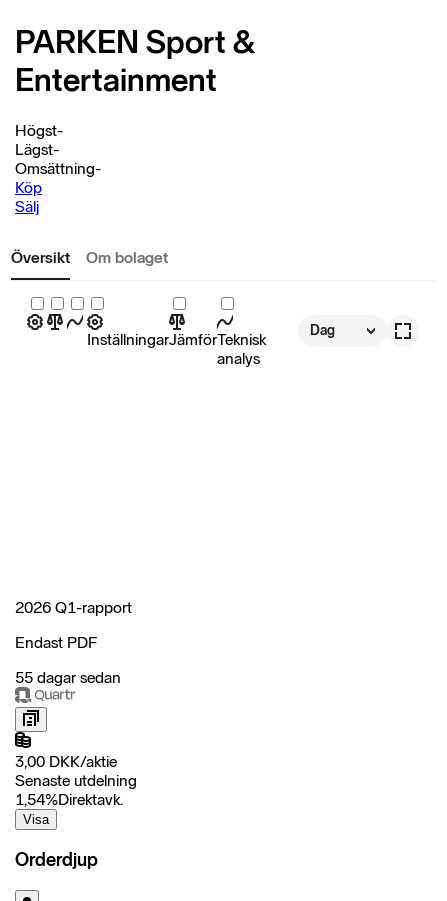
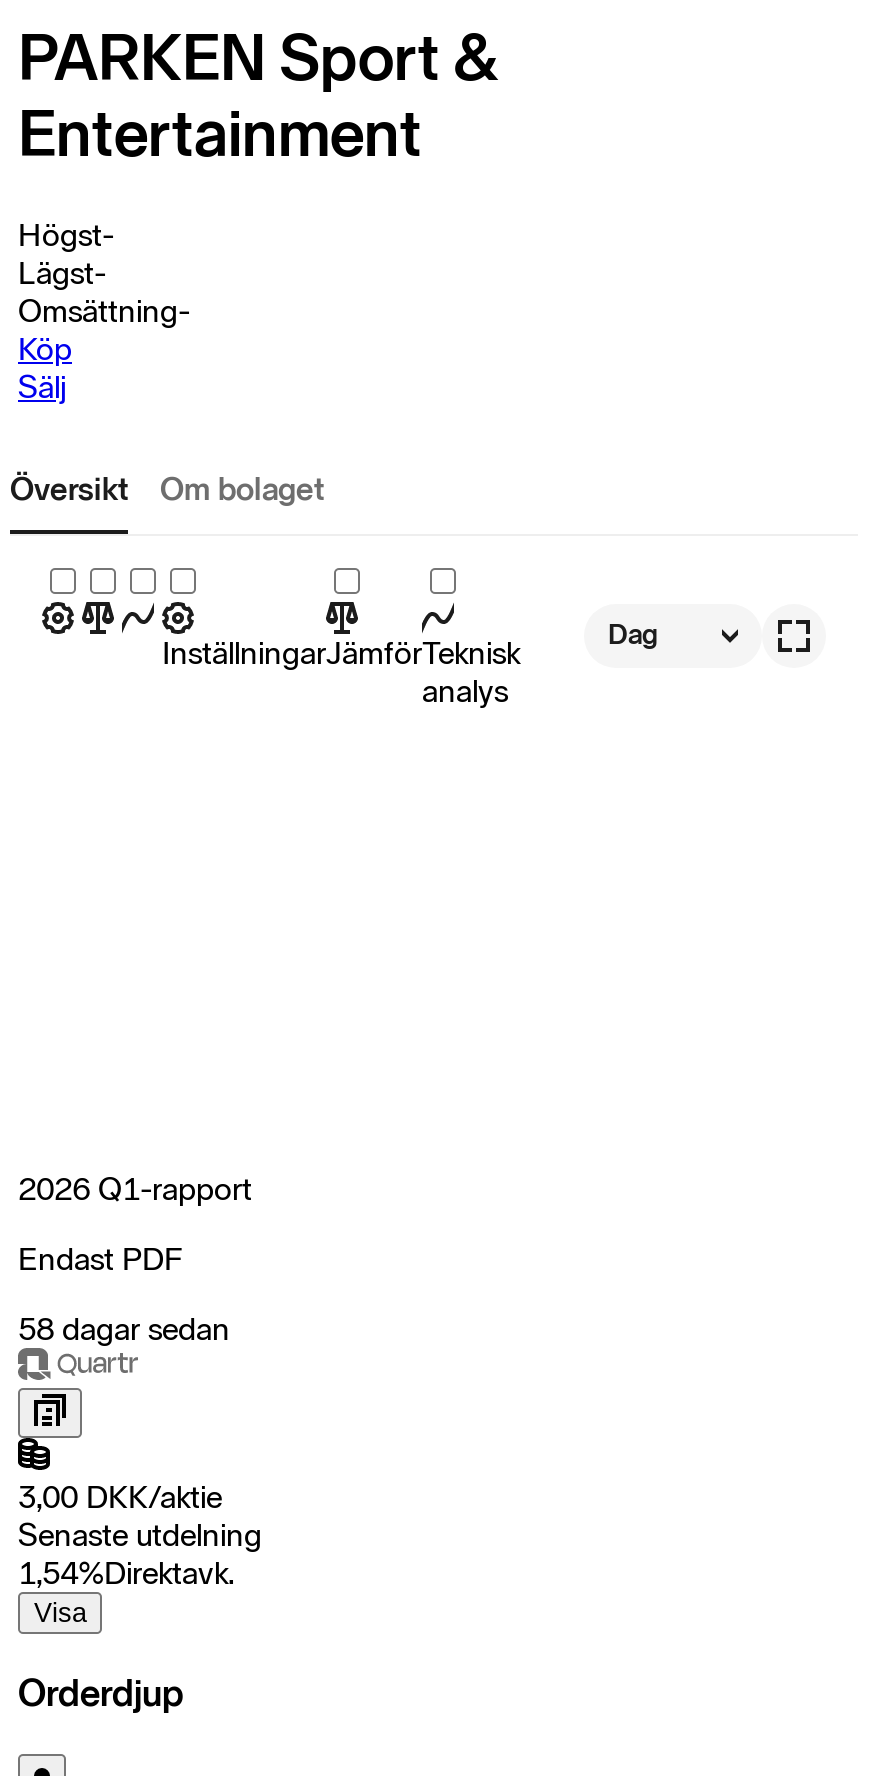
[15,668,121,687] 55 dagar sedan -> [18,1310,230,1348] 58 dagar sedan

